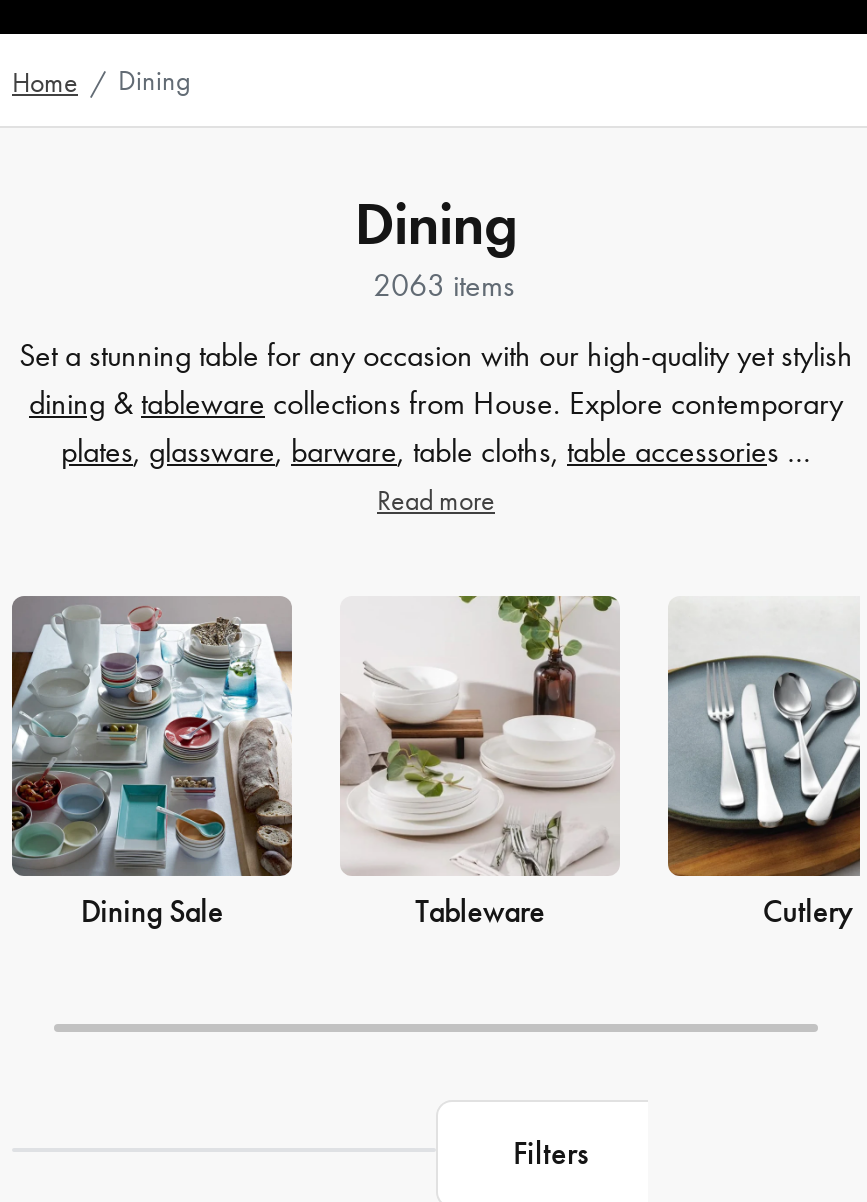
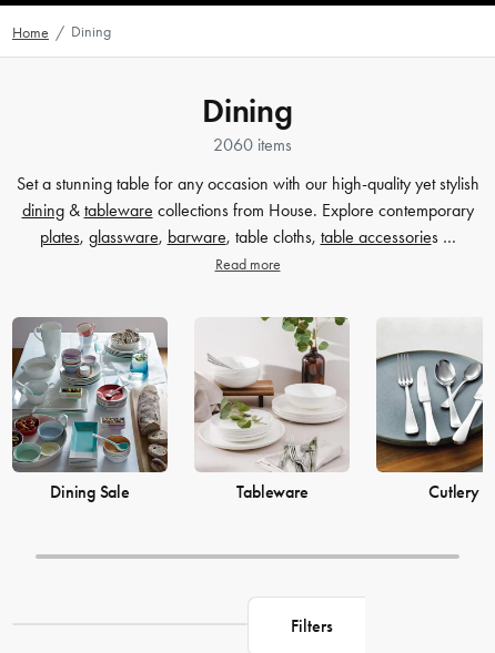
[373,265,515,303] 2063 items -> [213,134,291,155] 2060 items

